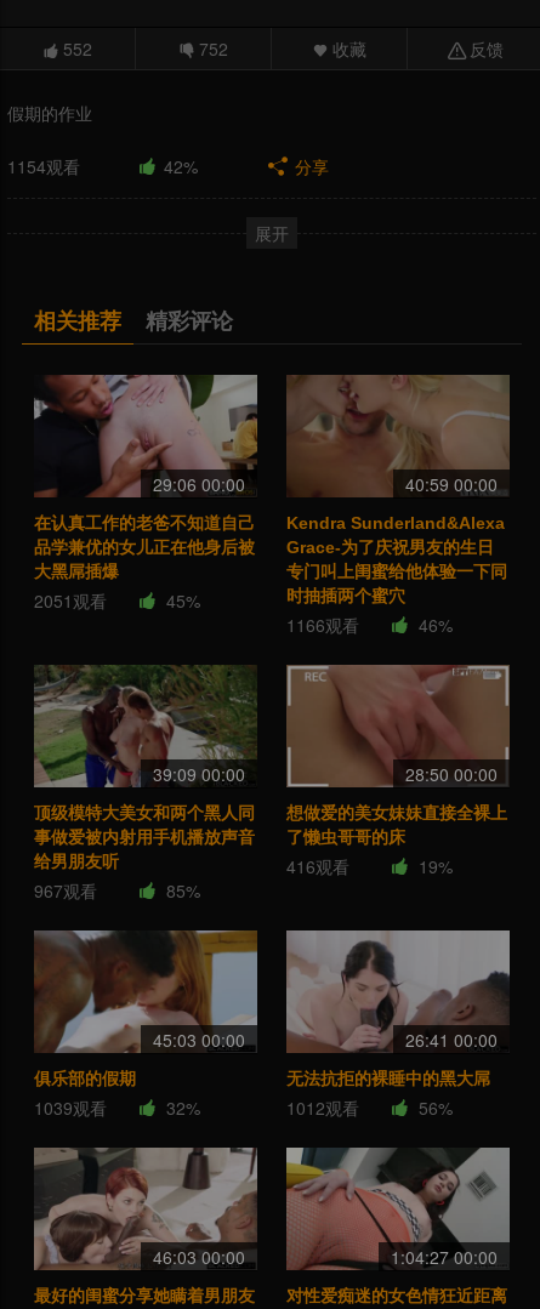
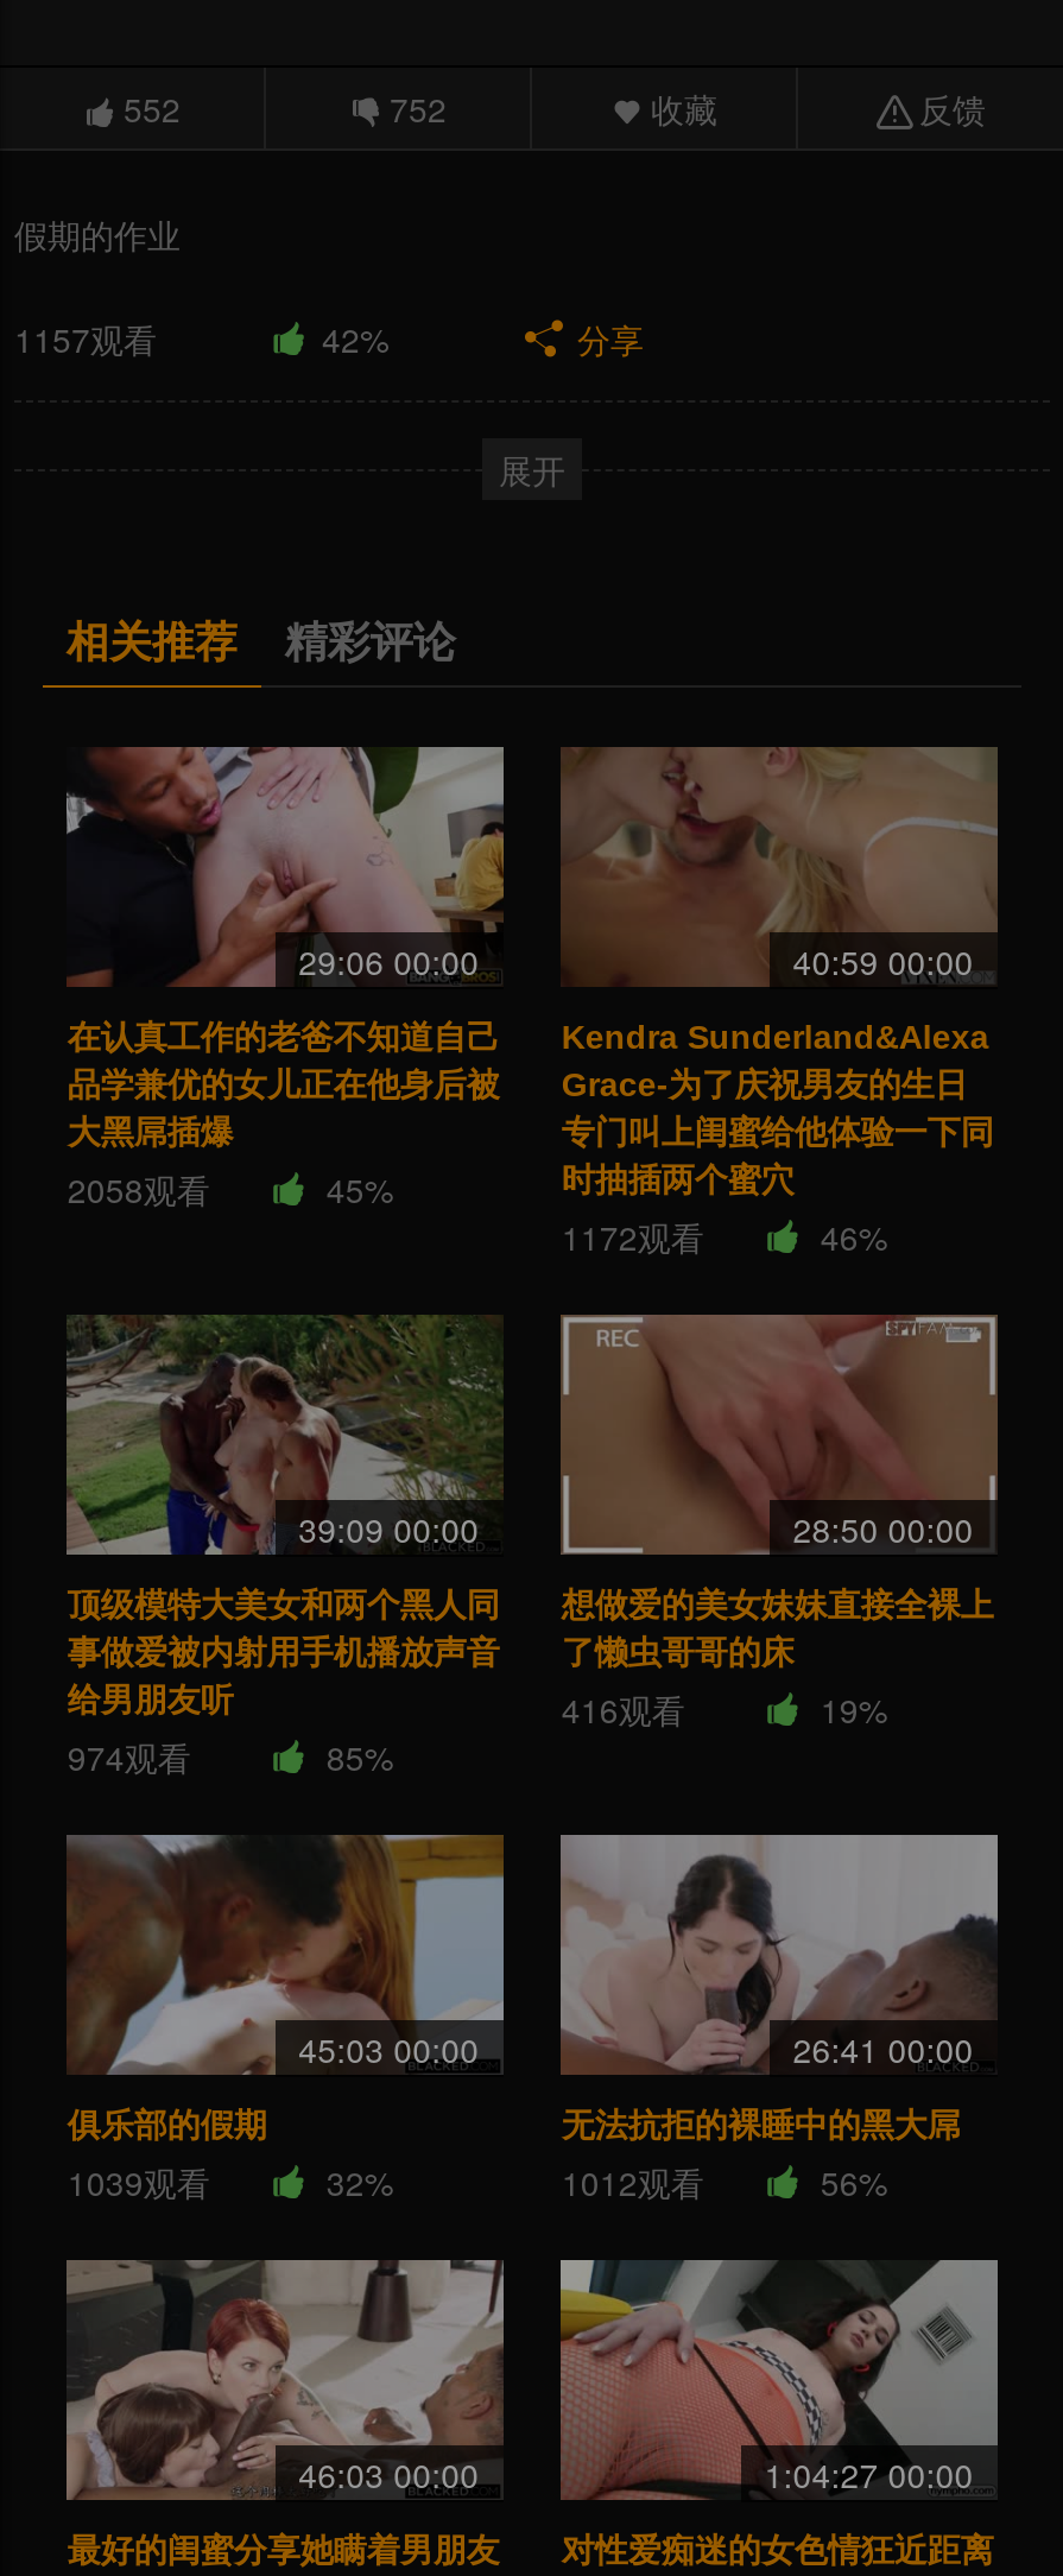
[7,154,80,178] 1154观看 -> [14,314,157,362] 1157观看
[34,588,107,613] 2051观看 -> [67,1165,210,1213] 2058观看
[287,613,360,637] 1166观看 -> [562,1213,704,1260] 1172观看
[34,879,97,903] 967观看 -> [67,1733,191,1781] 974观看

